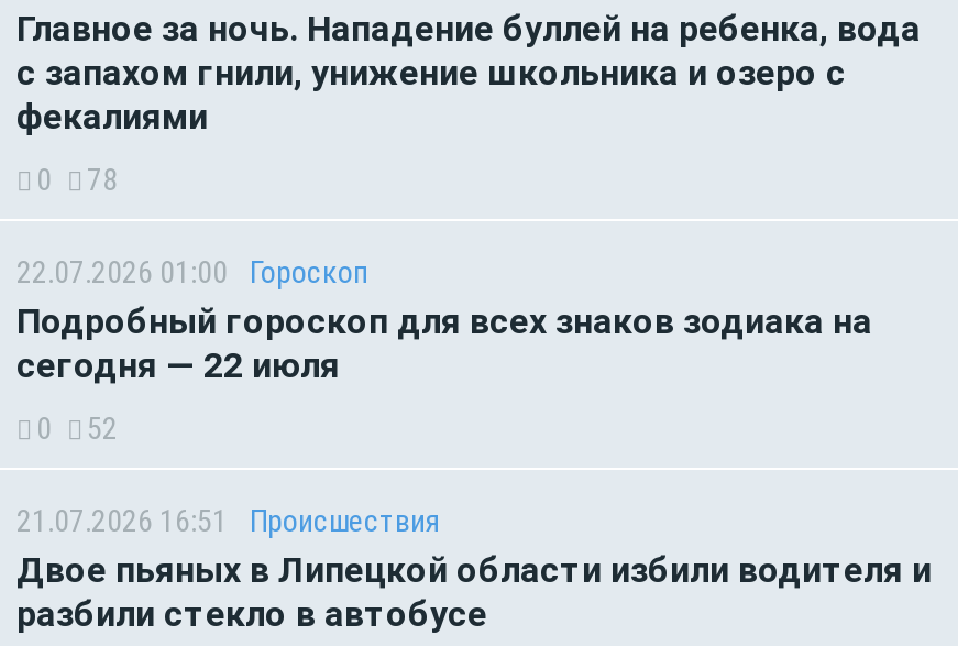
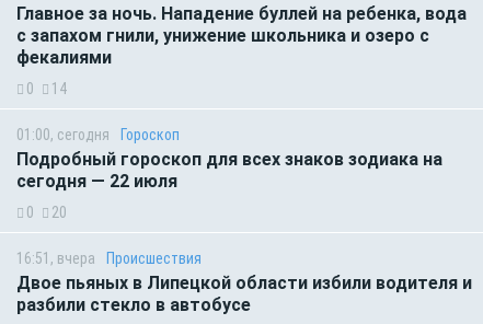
[36,161,118,196] 0 78 -> [26,80,67,97] 0 14
[16,253,368,288] 22.07.2026 01:00 Гороскоп -> [16,126,180,143] 01:00, сегодня Гороскоп
[36,409,118,445] 0 52 -> [26,204,67,221] 0 20
[16,502,441,537] 21.07.2026 16:51 Происшествия -> [16,250,202,267] 16:51, вчера Происшествия

